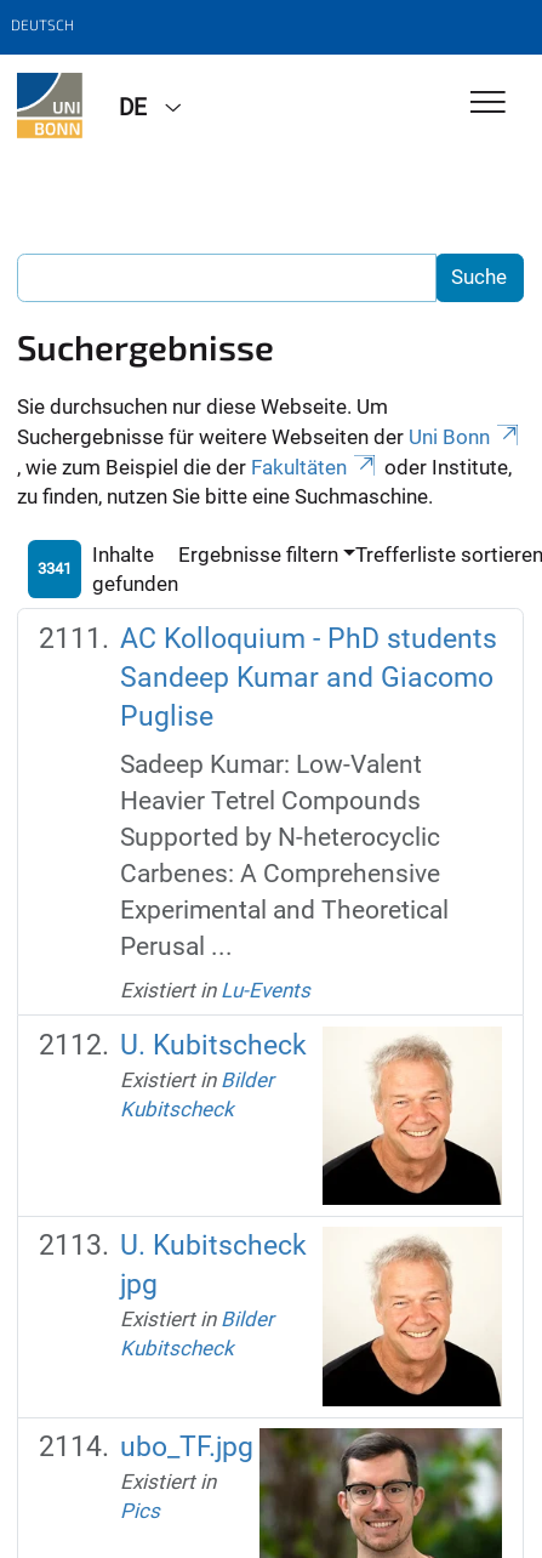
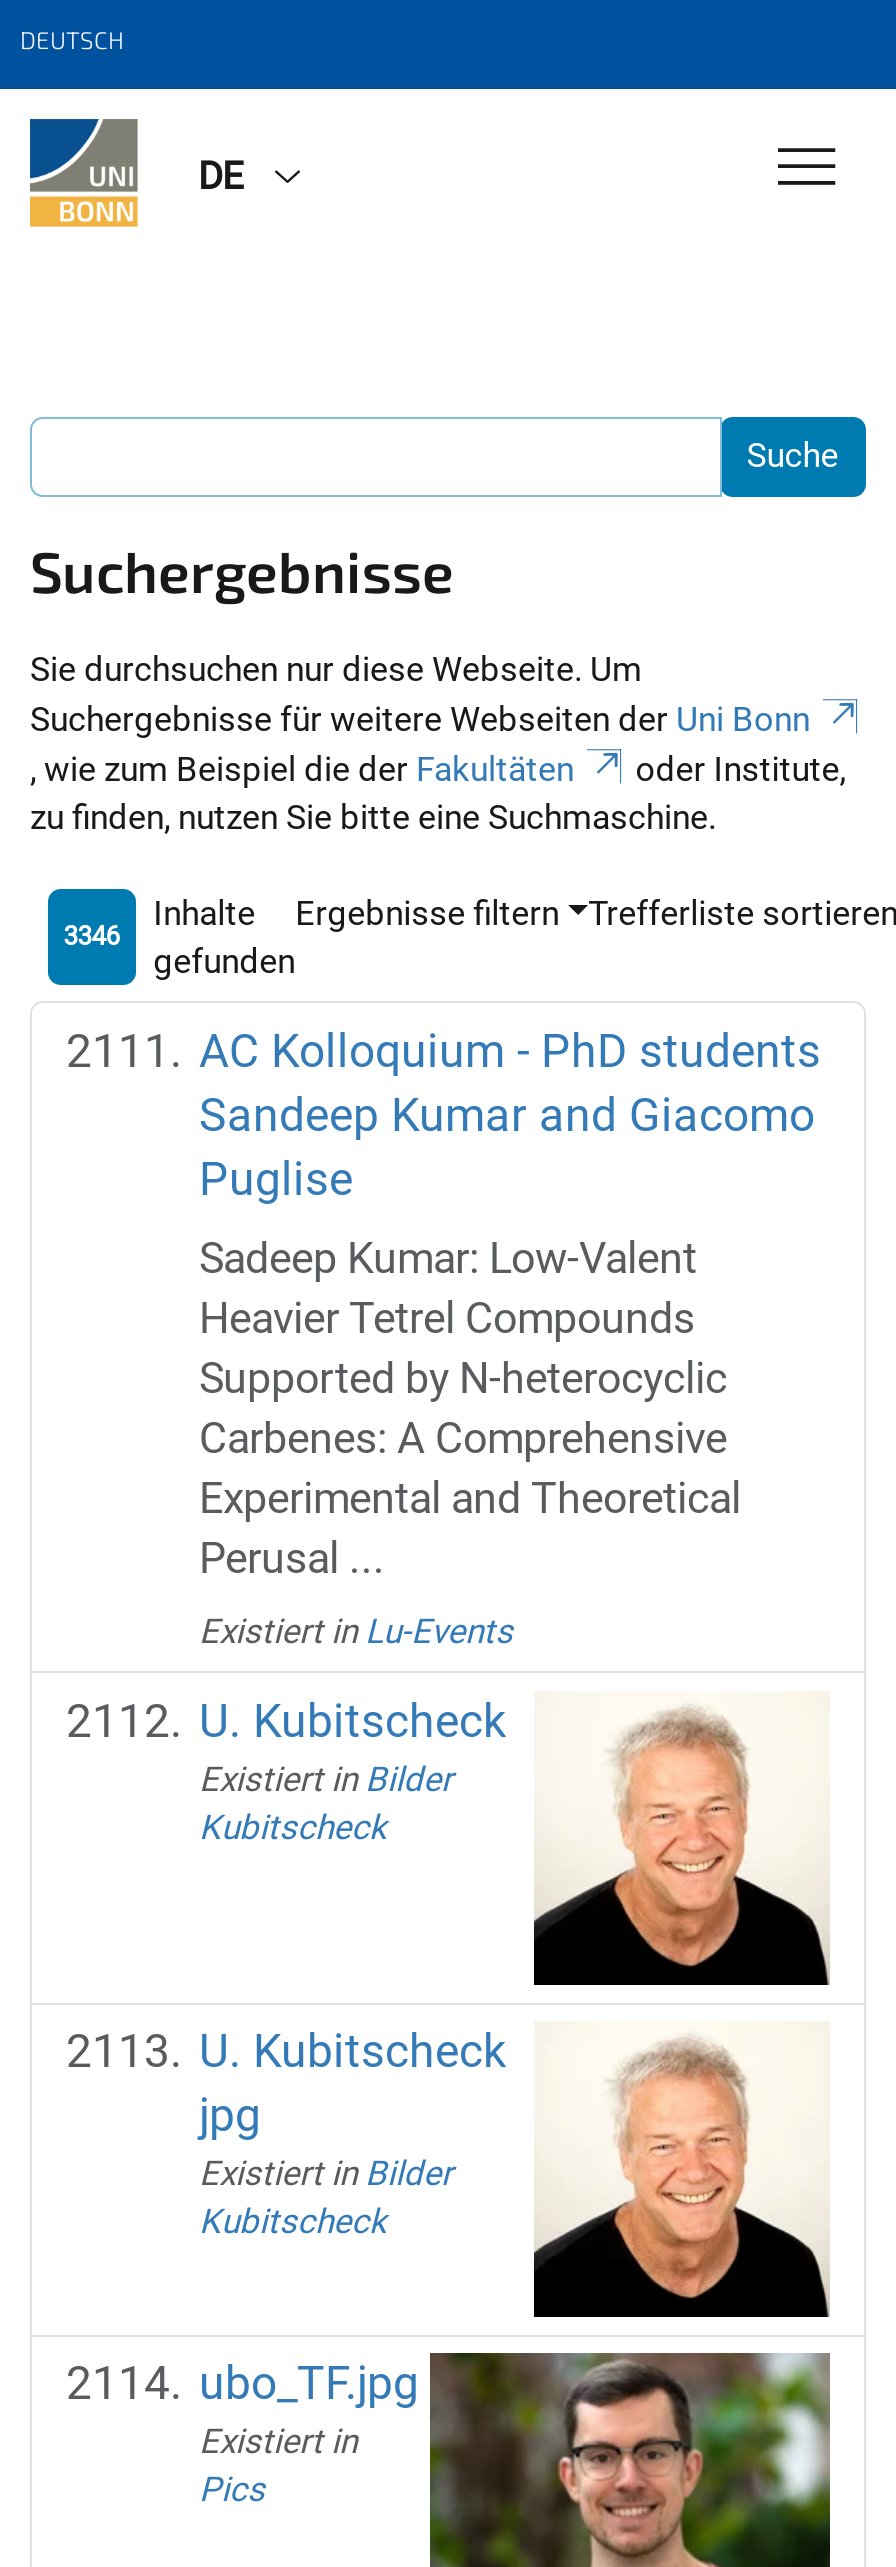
[37,559,71,577] 3341 -> [64,921,120,951] 3346

